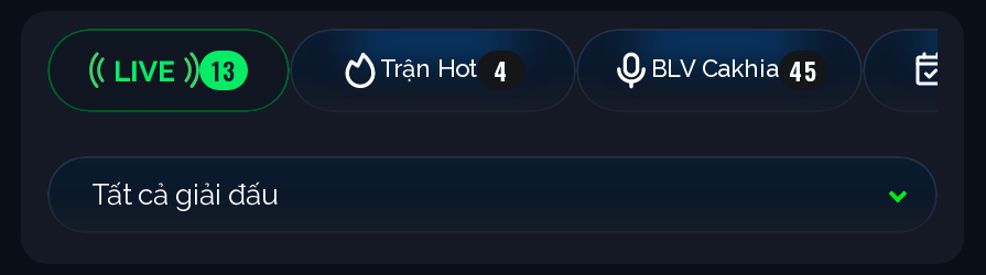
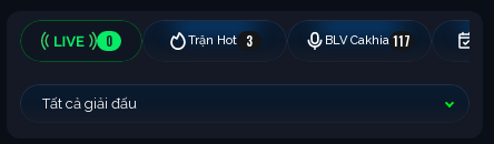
[212,52,817,87] 13 | Trận Hot 4 | BLV Cakhia 45 -> [106,32,411,49] 0 | Trận Hot | 3 | BLV Cakhia 117

